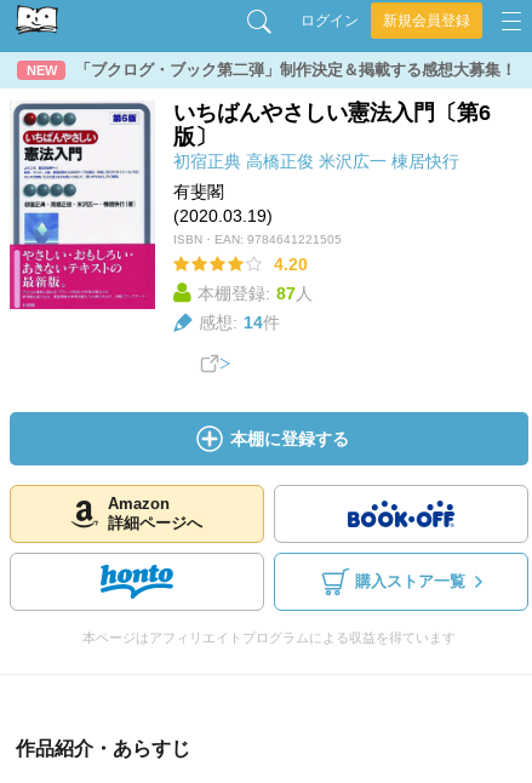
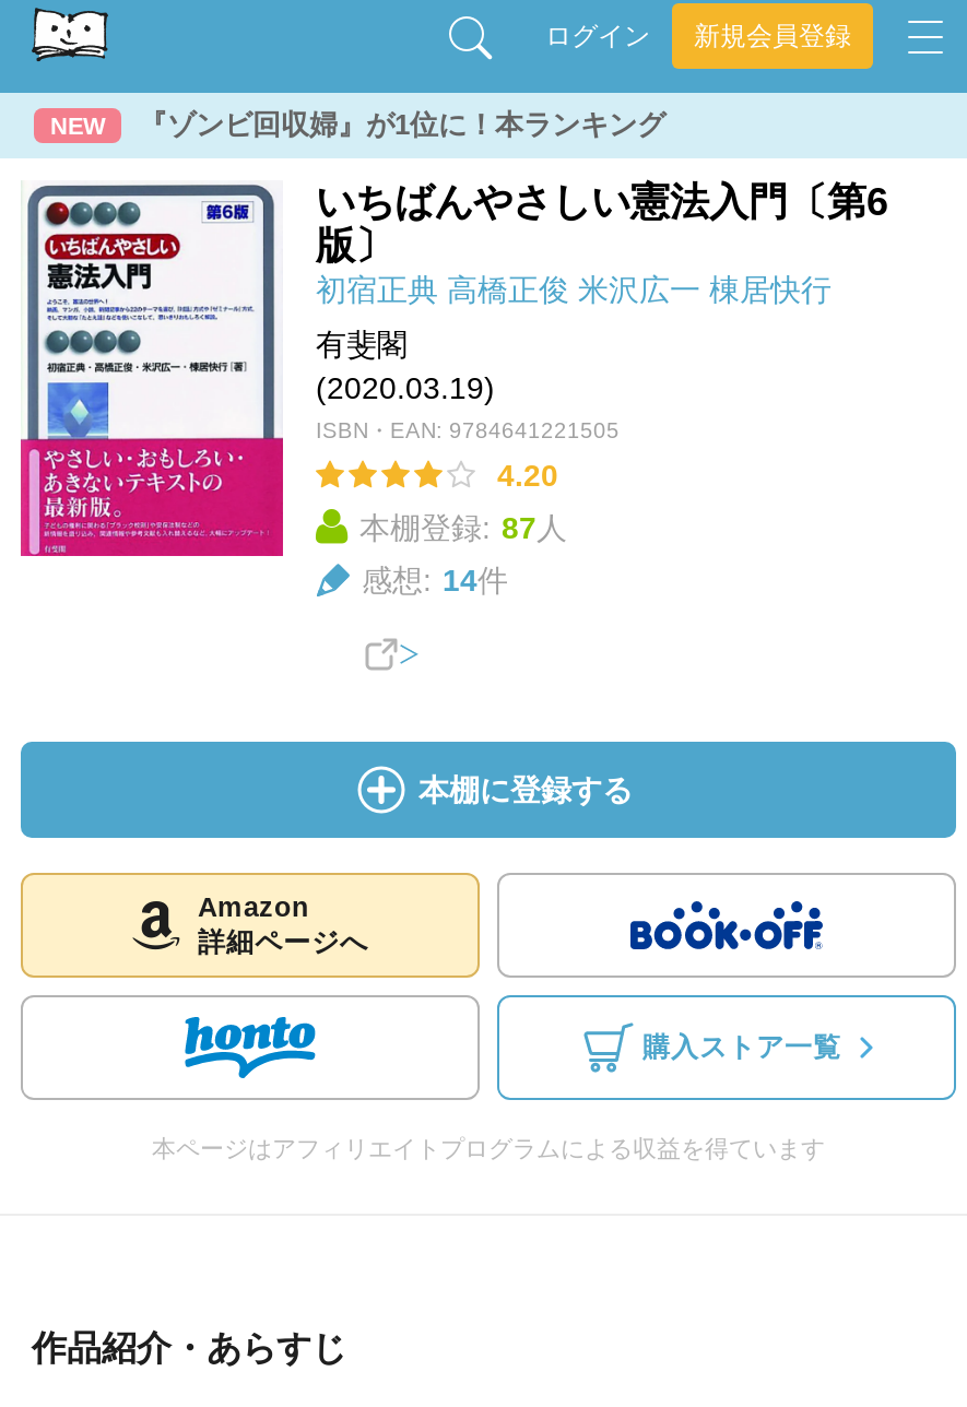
[75,61,516,79] 「ブクログ・ブック第二弾」制作決定＆掲載する感想大募集！ -> [139,108,665,141] 『ゾンビ回収婦』が1位に！本ランキング

